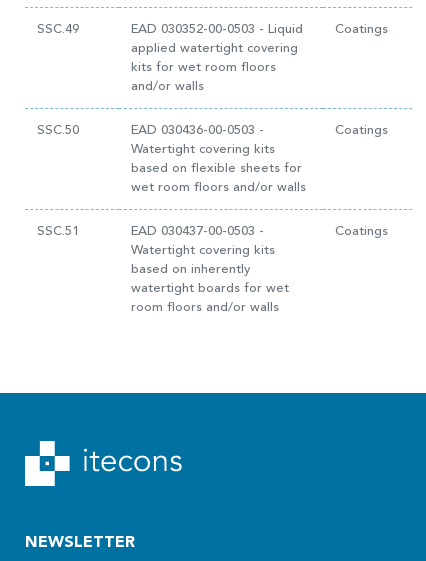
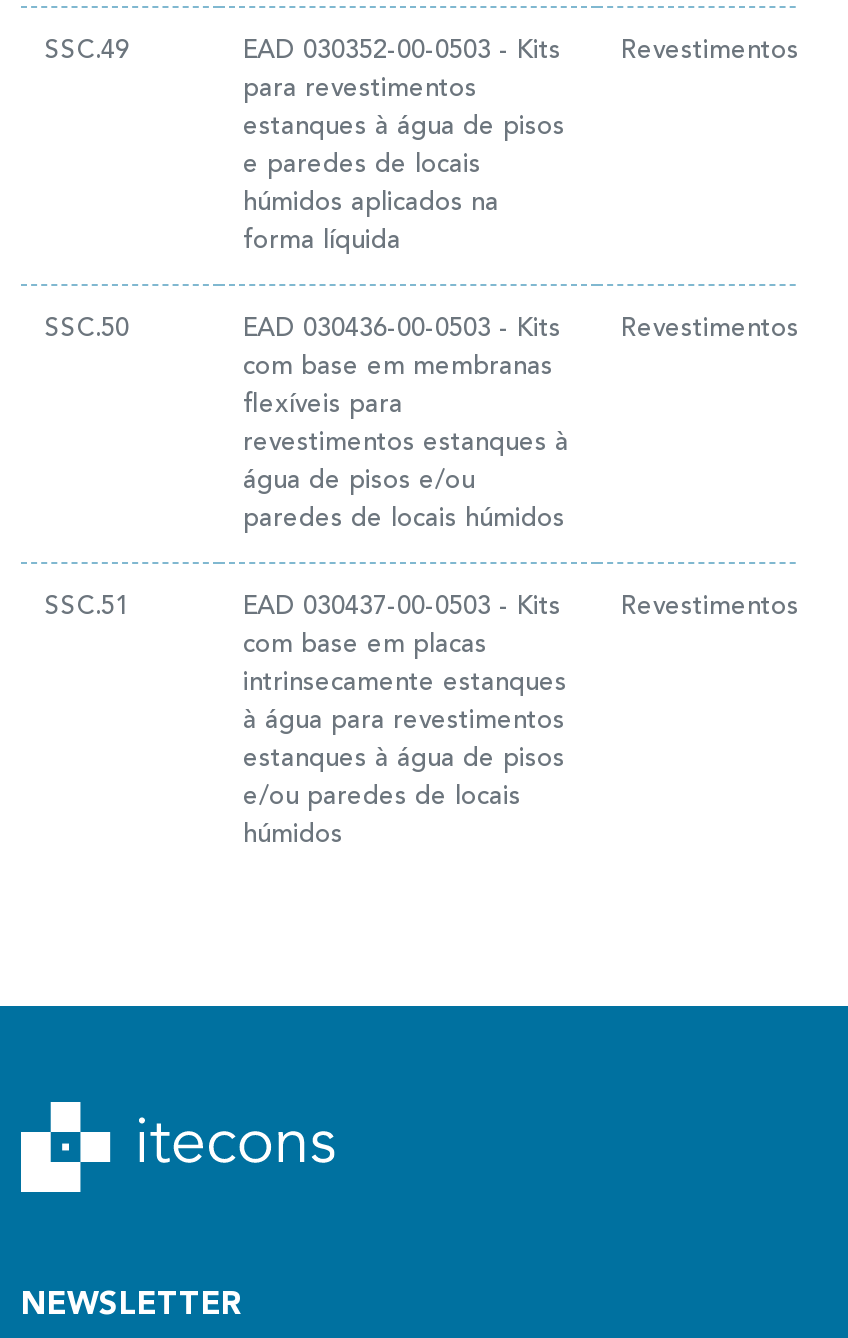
[131,23,303,93] EAD 030352-00-0503 - Liquid | applied watertight covering | kits for wet room floors | and/or walls -> [243,38,565,254] EAD 030352-00-0503 - Kits | para revestimentos | estanques à água de pisos | e paredes de locais | húmidos aplicados na | forma líquida
[335,23,388,36] Coatings -> [621,38,799,64] Revestimentos
[131,124,306,194] EAD 030436-00-0503 - | Watertight covering kits | based on flexible sheets for | wet room floors and/or walls -> [243,316,569,532] EAD 030436-00-0503 - Kits | com base em membranas | flexíveis para | revestimentos estanques à | água de pisos e/ou | paredes de locais húmidos
[335,124,388,137] Coatings -> [621,316,799,342] Revestimentos
[131,225,289,314] EAD 030437-00-0503 - | Watertight covering kits | based on inherently | watertight boards for wet | room floors and/or walls -> [243,594,567,848] EAD 030437-00-0503 - Kits | com base em placas | intrinsecamente estanques | à água para revestimentos | estanques à água de pisos | e/ou paredes de locais | húmidos
[335,225,388,238] Coatings -> [621,594,799,620] Revestimentos

